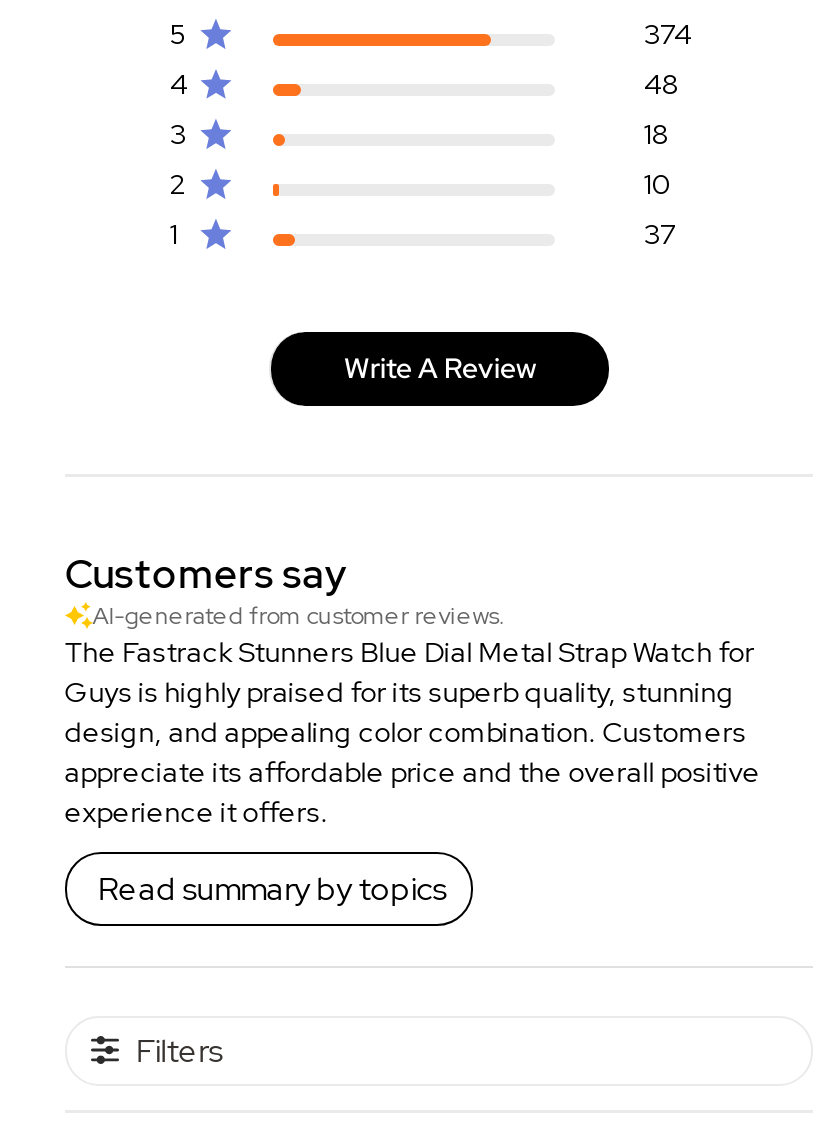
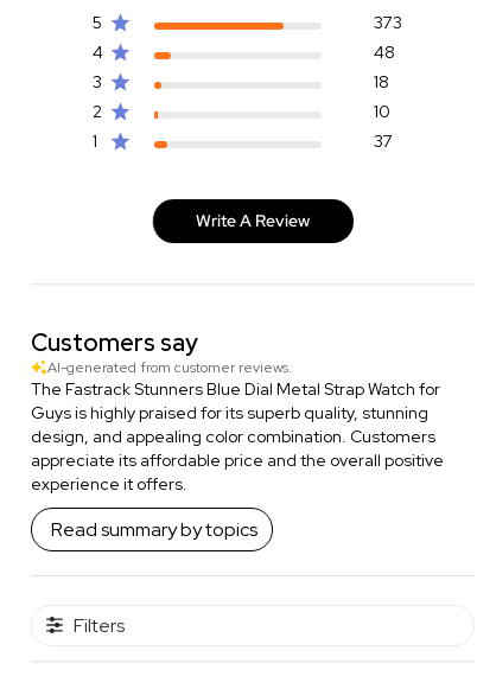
[644,15,692,51] 374 -> [374,12,403,33] 373

